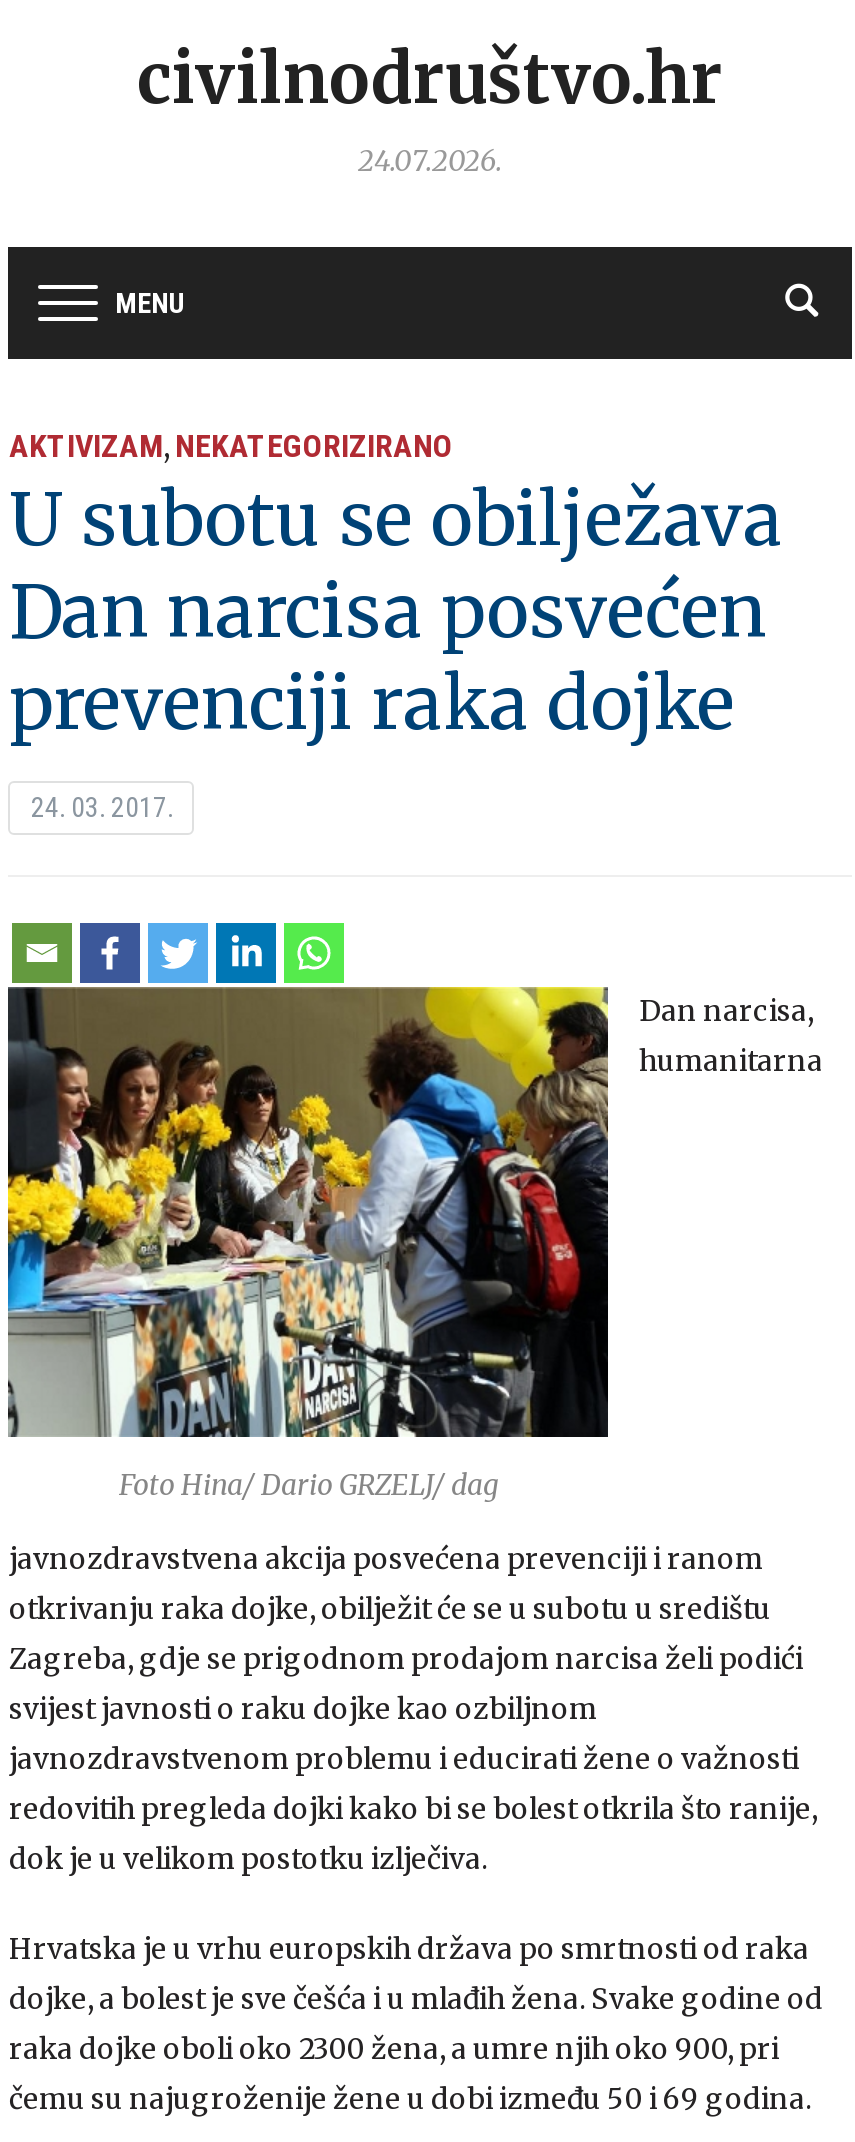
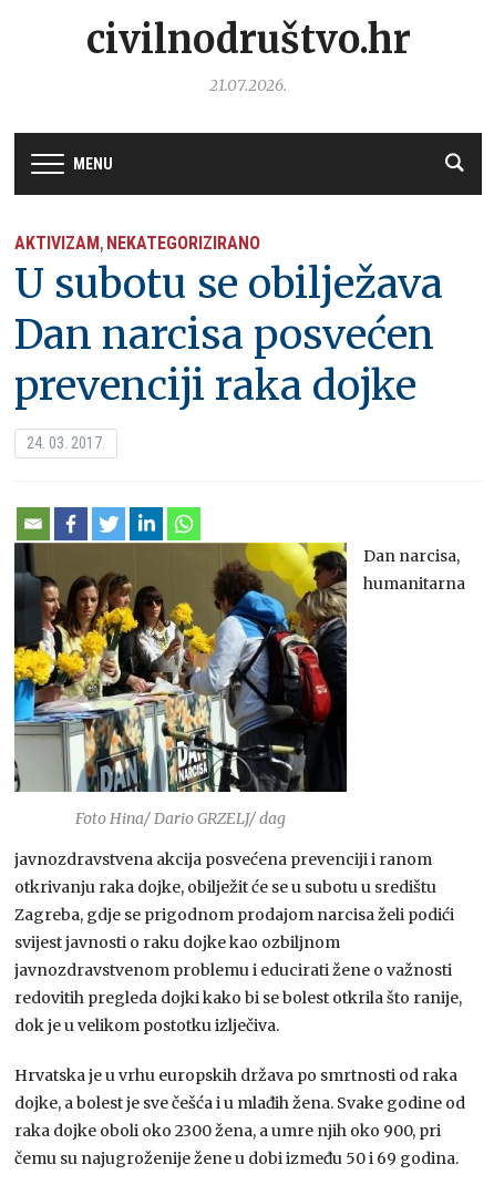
[358,143,502,179] 24.07.2026. -> [209,75,287,95] 21.07.2026.

